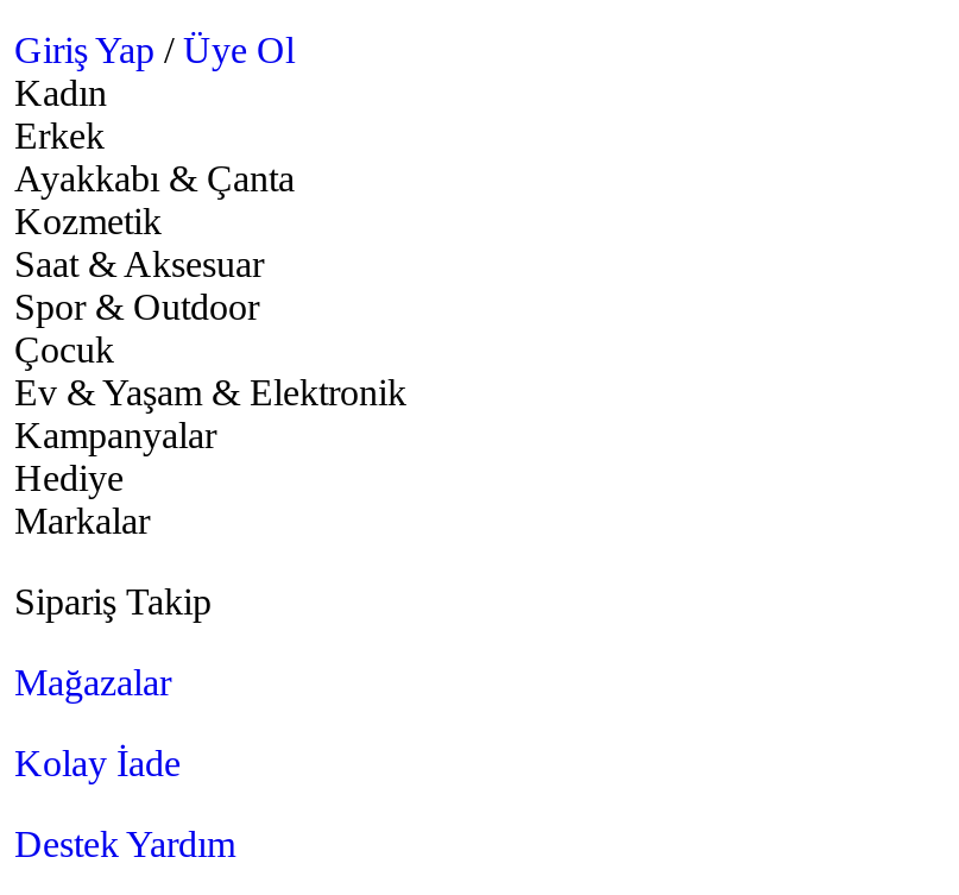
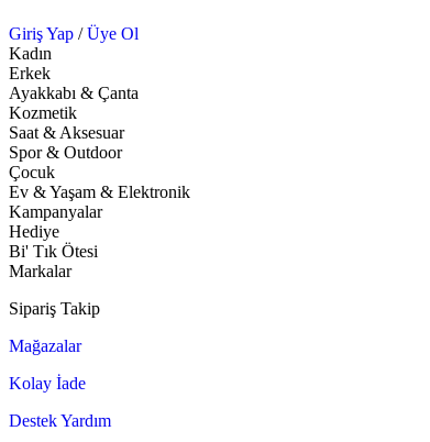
none -> [9,242,98,261] Bi' Tık Ötesi

